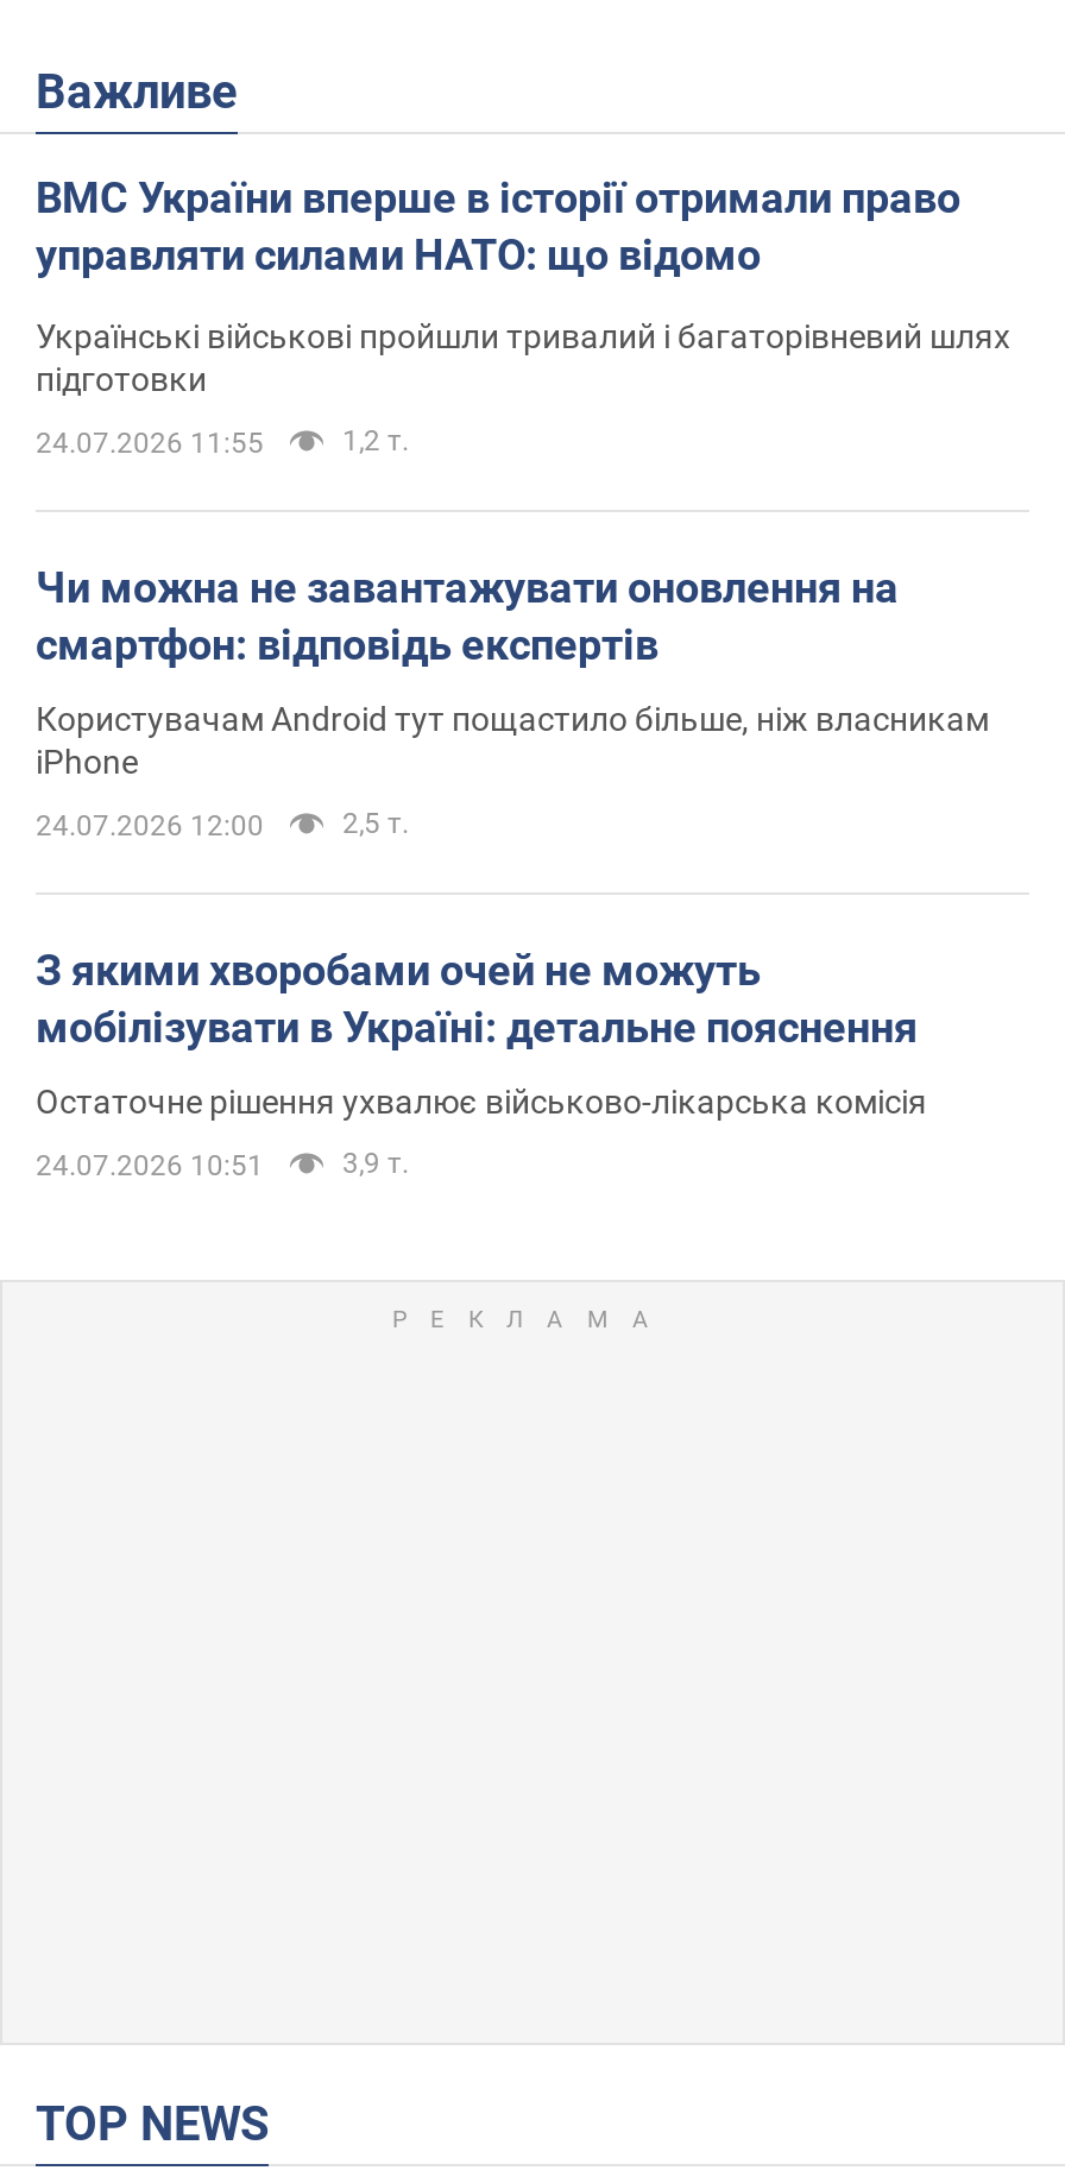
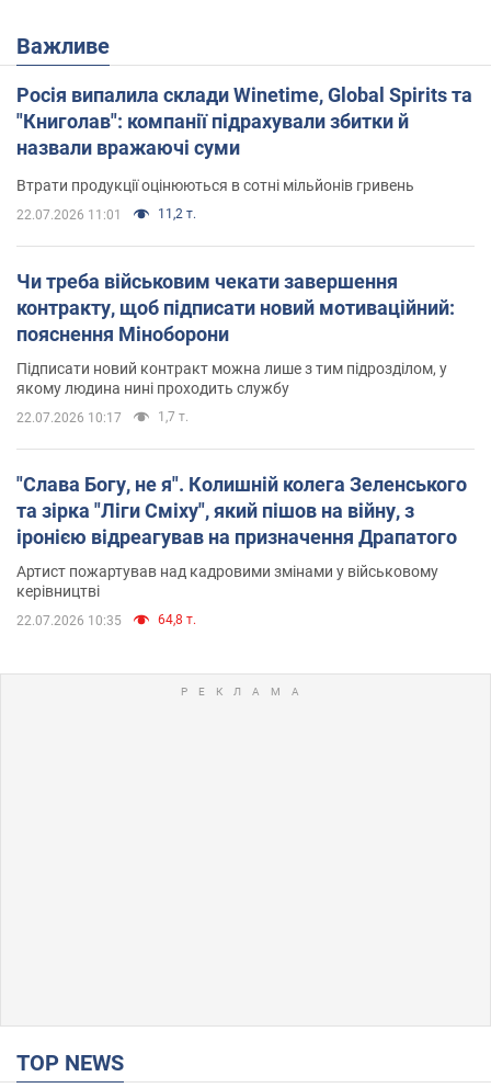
[36,172,960,279] ВМС України вперше в історії отримали право | управляти силами НАТО: що відомо -> [16,83,472,159] Росія випалила склади Winetime, Global Spirits та | "Книголав": компанії підрахували збитки й | назвали вражаючі суми
[36,317,1010,397] Українські військові пройшли тривалий і багаторівневий шлях | підготовки -> [16,176,414,194] Втрати продукції оцінюються в сотні мільйонів гривень
[36,424,409,459] 24.07.2026 11:55 | 1,2 т. -> [16,206,196,222] 22.07.2026 11:01 | 11,2 т.
[36,561,899,668] Чи можна не завантажувати оновлення на | смартфон: відповідь експертів -> [16,269,455,345] Чи треба військовим чекати завершення | контракту, щоб підписати новий мотиваційний: | пояснення Міноборони
[36,699,989,780] Користувачам Android тут пощастило більше, ніж власникам | iPhone -> [16,359,447,397] Підписати новий контракт можна лише з тим підрозділом, у | якому людина нині проходить службу
[36,806,409,842] 24.07.2026 12:00 | 2,5 т. -> [16,409,189,425] 22.07.2026 10:17 | 1,7 т.
[36,944,918,1051] З якими хворобами очей не можуть | мобілізувати в Україні: детальне пояснення -> [16,472,467,548] "Слава Богу, не я". Колишній колега Зеленського | та зірка "Ліги Сміху", який пішов на війну, з | іронією відреагував на призначення Драпатого
[36,1082,927,1120] Остаточне рішення ухвалює військово-лікарська комісія -> [16,562,438,600] Артист пожартував над кадровими змінами у військовому | керівництві
[36,1146,409,1182] 24.07.2026 10:51 | 3,9 т. -> [16,612,196,628] 22.07.2026 10:35 | 64,8 т.

